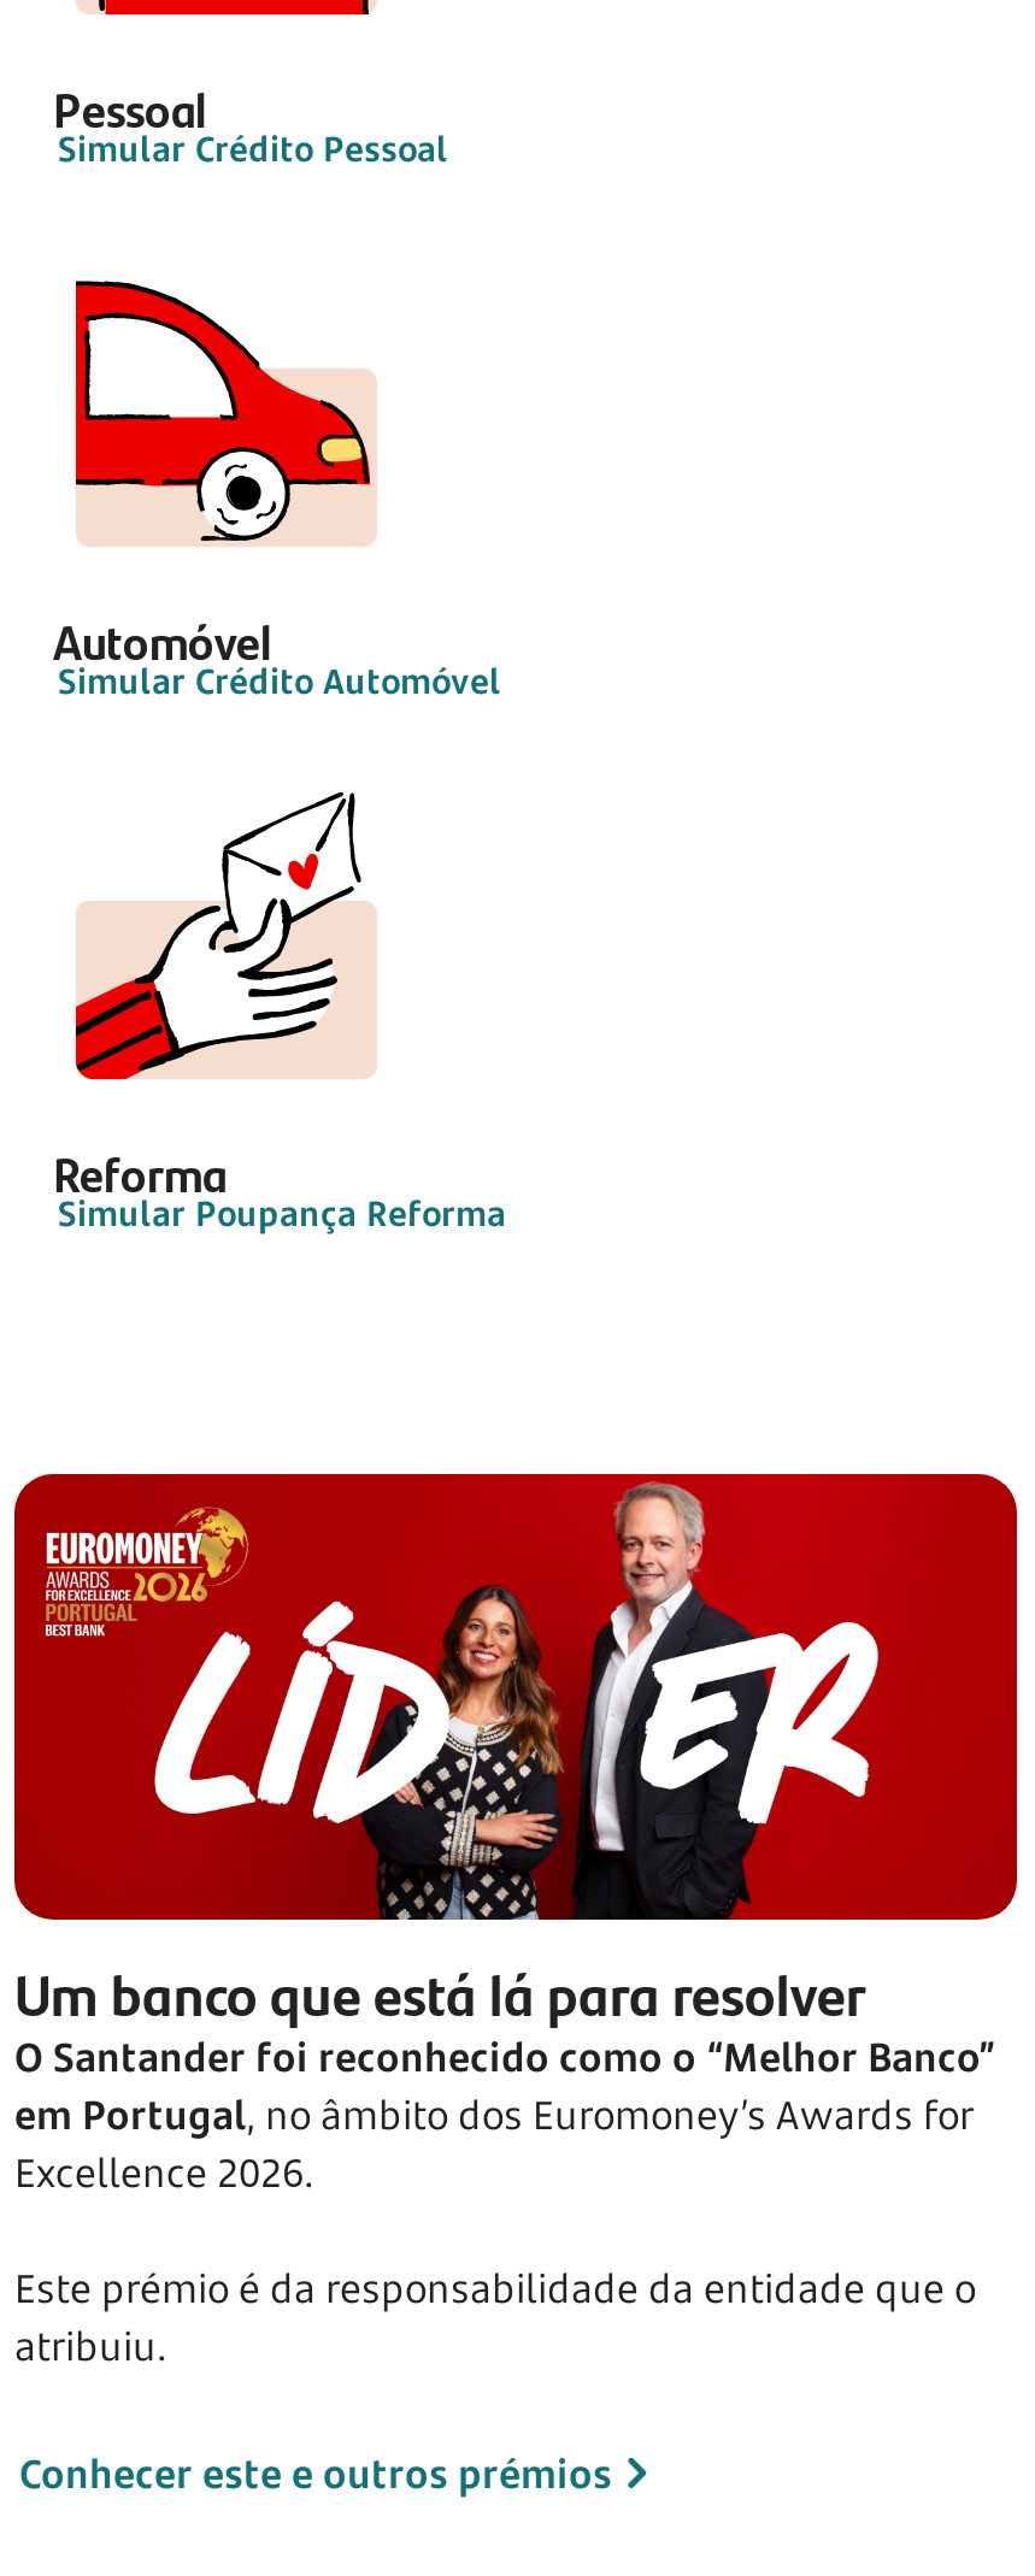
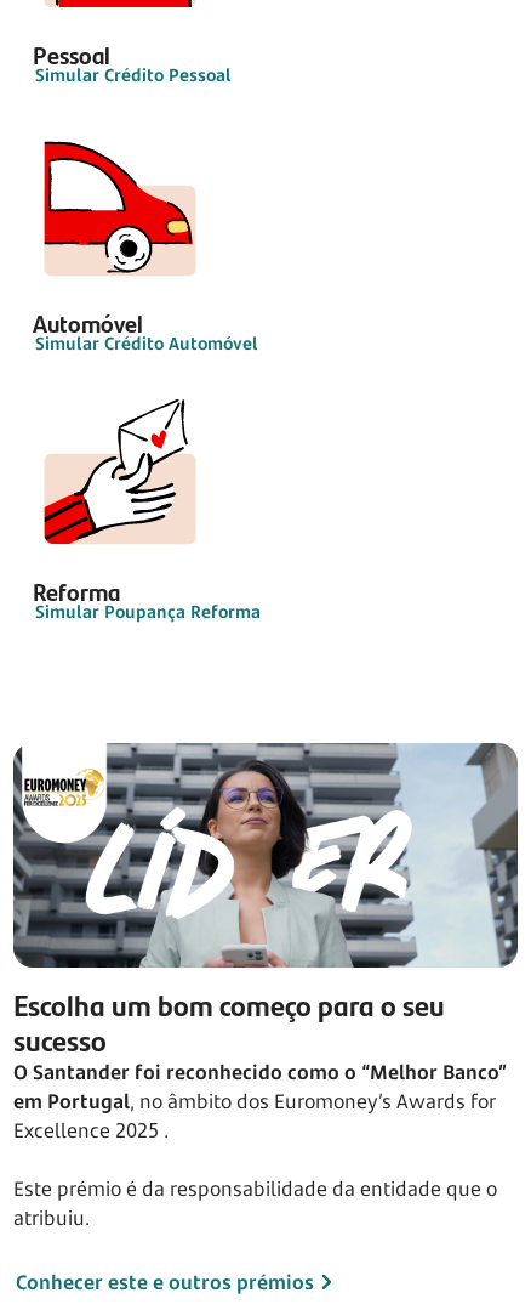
[12,1472,1019,2033] [image] | Um banco que está lá para resolver -> [12,742,519,1060] [image] | Escolha um bom começo para o seu | sucesso
[14,2146,313,2199] Excellence 2026. -> [13,1117,169,1144] Excellence 2025 .

